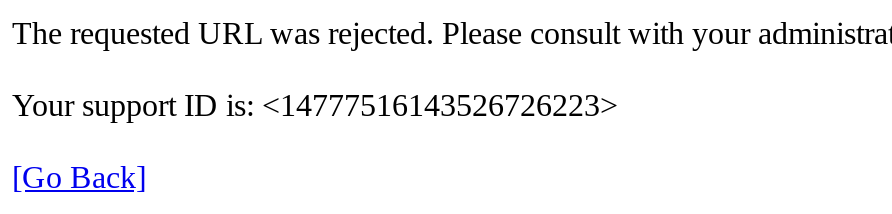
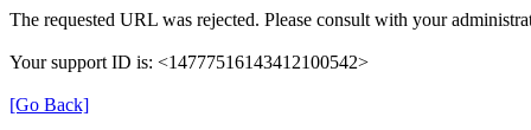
[12,88,618,122] Your support ID is: <14777516143526726223> -> [9,52,369,72] Your support ID is: <14777516143412100542>

